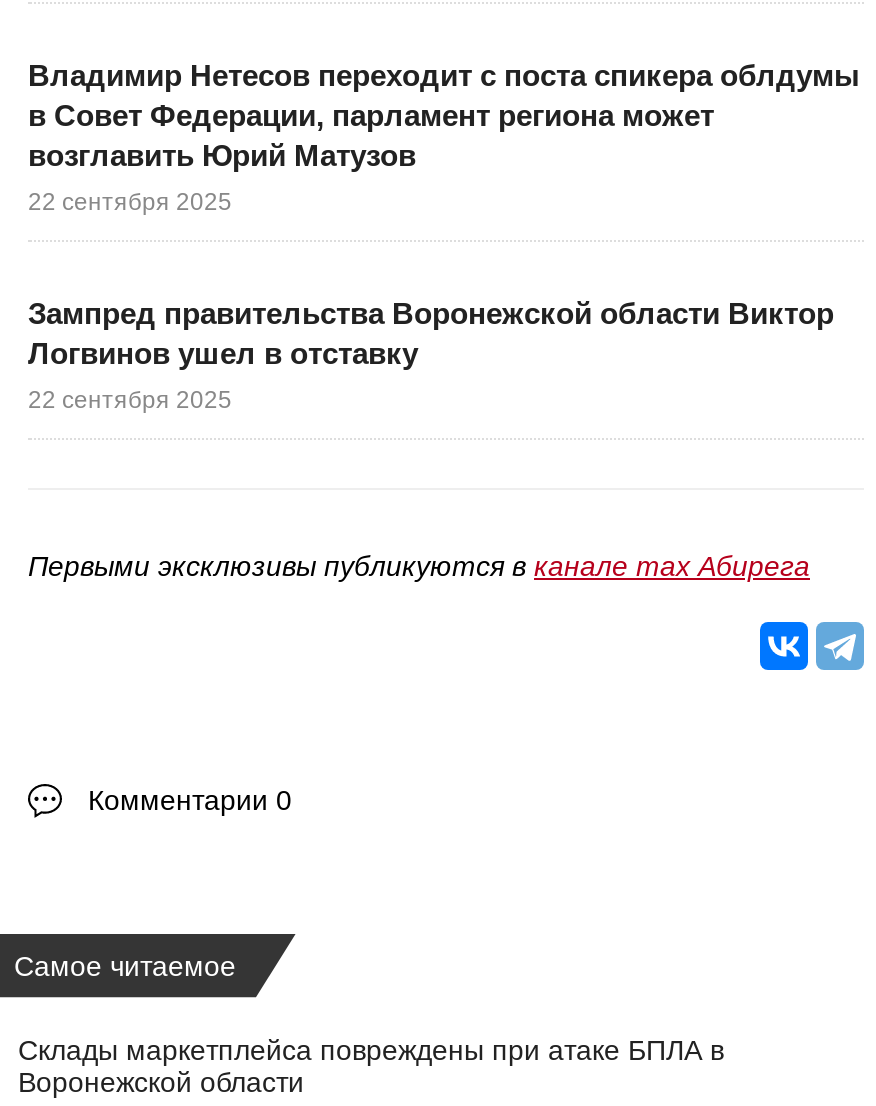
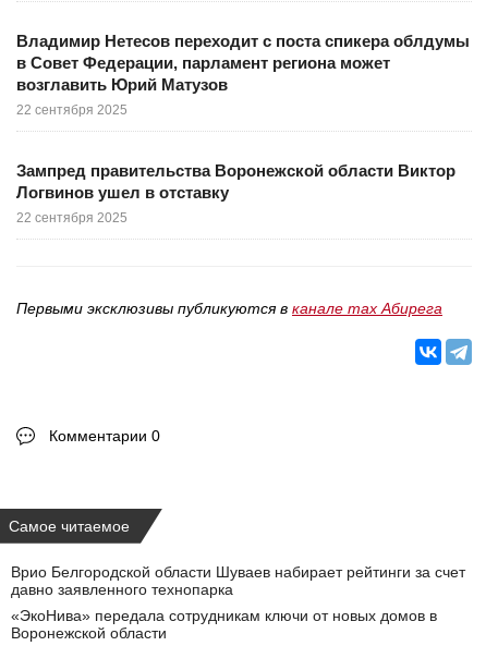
[18,1033,724,1065] Склады маркетплейса повреждены при атаке БПЛА в -> [11,563,465,624] Врио Белгородской области Шуваев набирает рейтинги за счет | давно заявленного технопарка | «ЭкоНива» передала сотрудникам ключи от новых домов в

